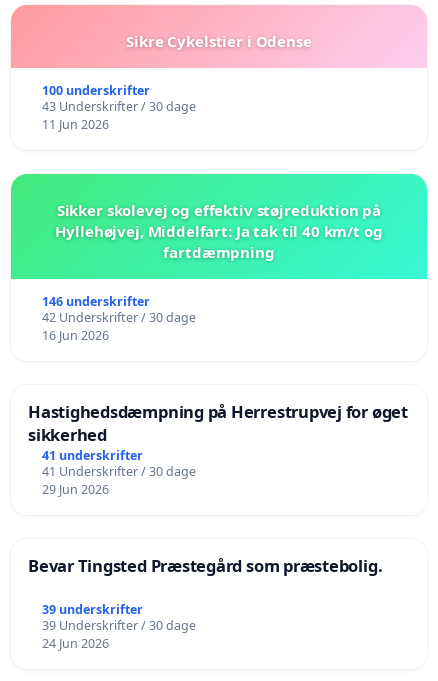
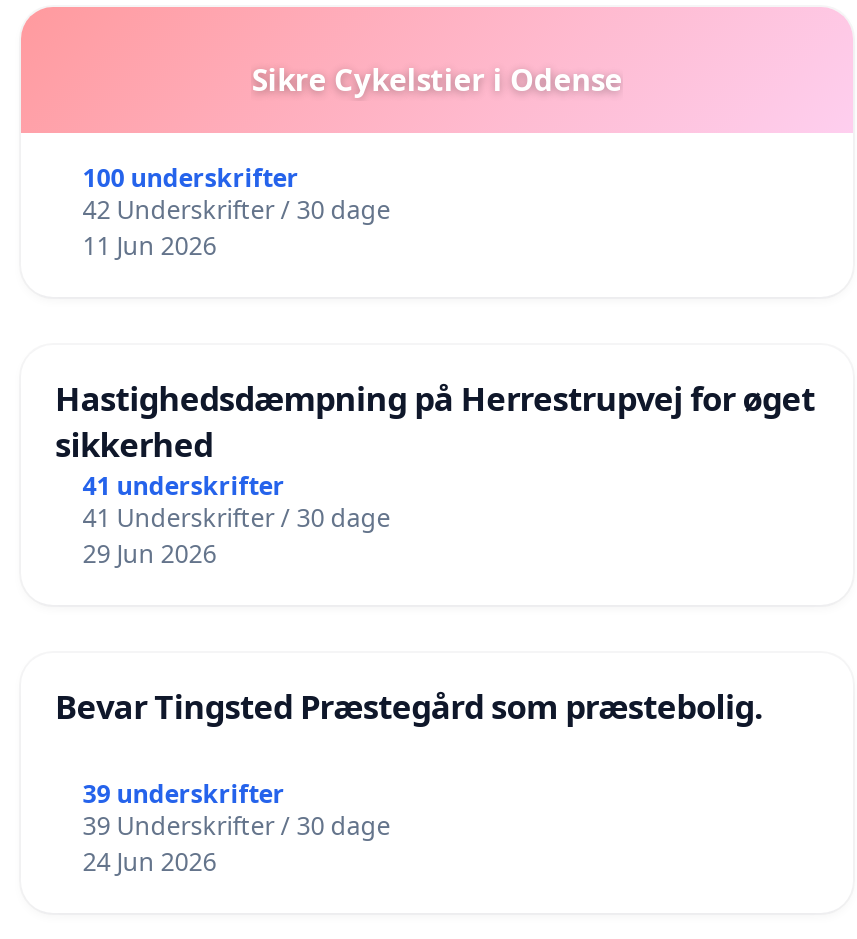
[42,98,196,115] 43 Underskrifter / 30 dage -> none
[10,173,428,344] [image] | Sikker skolevej og effektiv støjreduktion på | Hyllehøjvej, Middelfart: Ja tak til 40 km/t og | fartdæmpning | 146 underskrifter | 16 Jun 2026 -> none
moved [42,309,196,326] -> [83,194,391,228]: 42 Underskrifter / 30 dage

